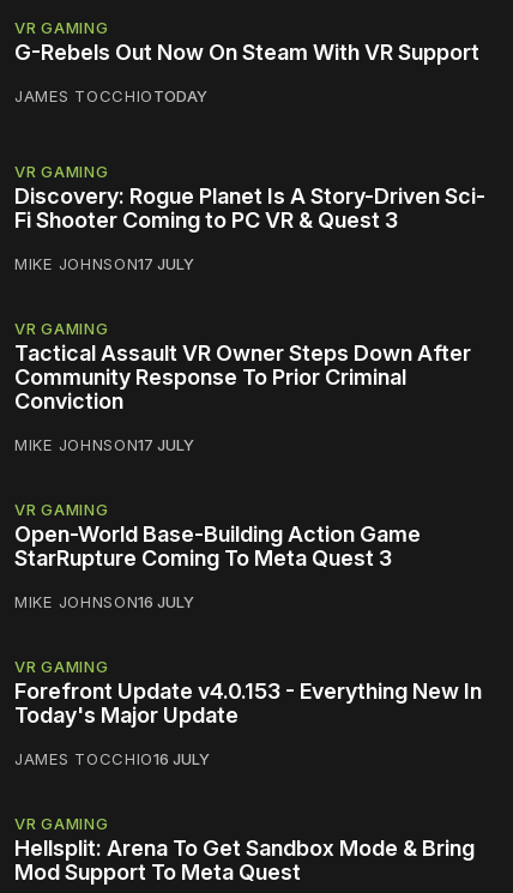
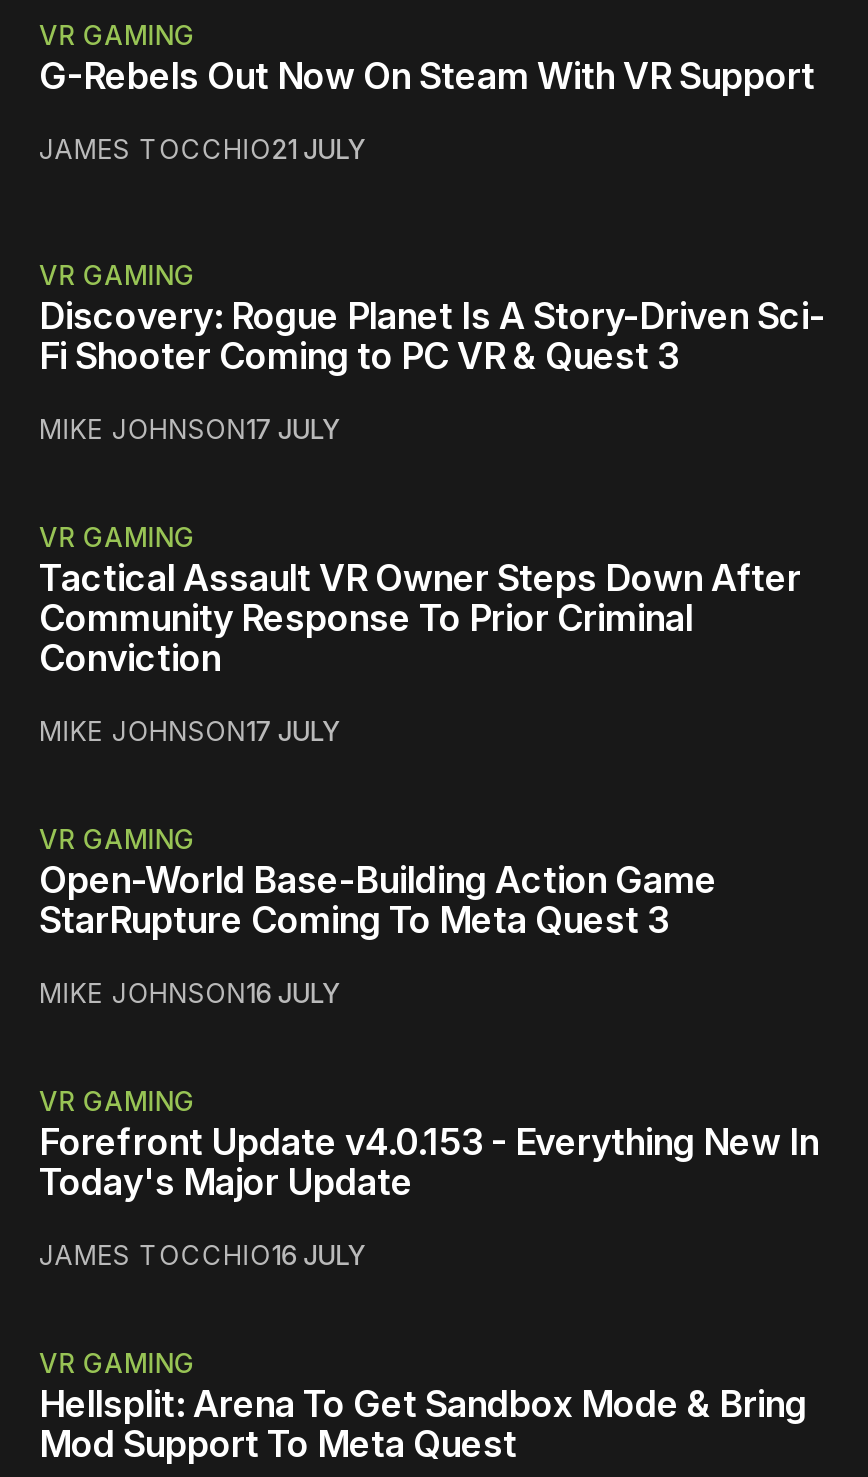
[14,86,207,106] JAMES TOCCHIOTODAY -> [39,133,365,165] JAMES TOCCHIO21 JULY

